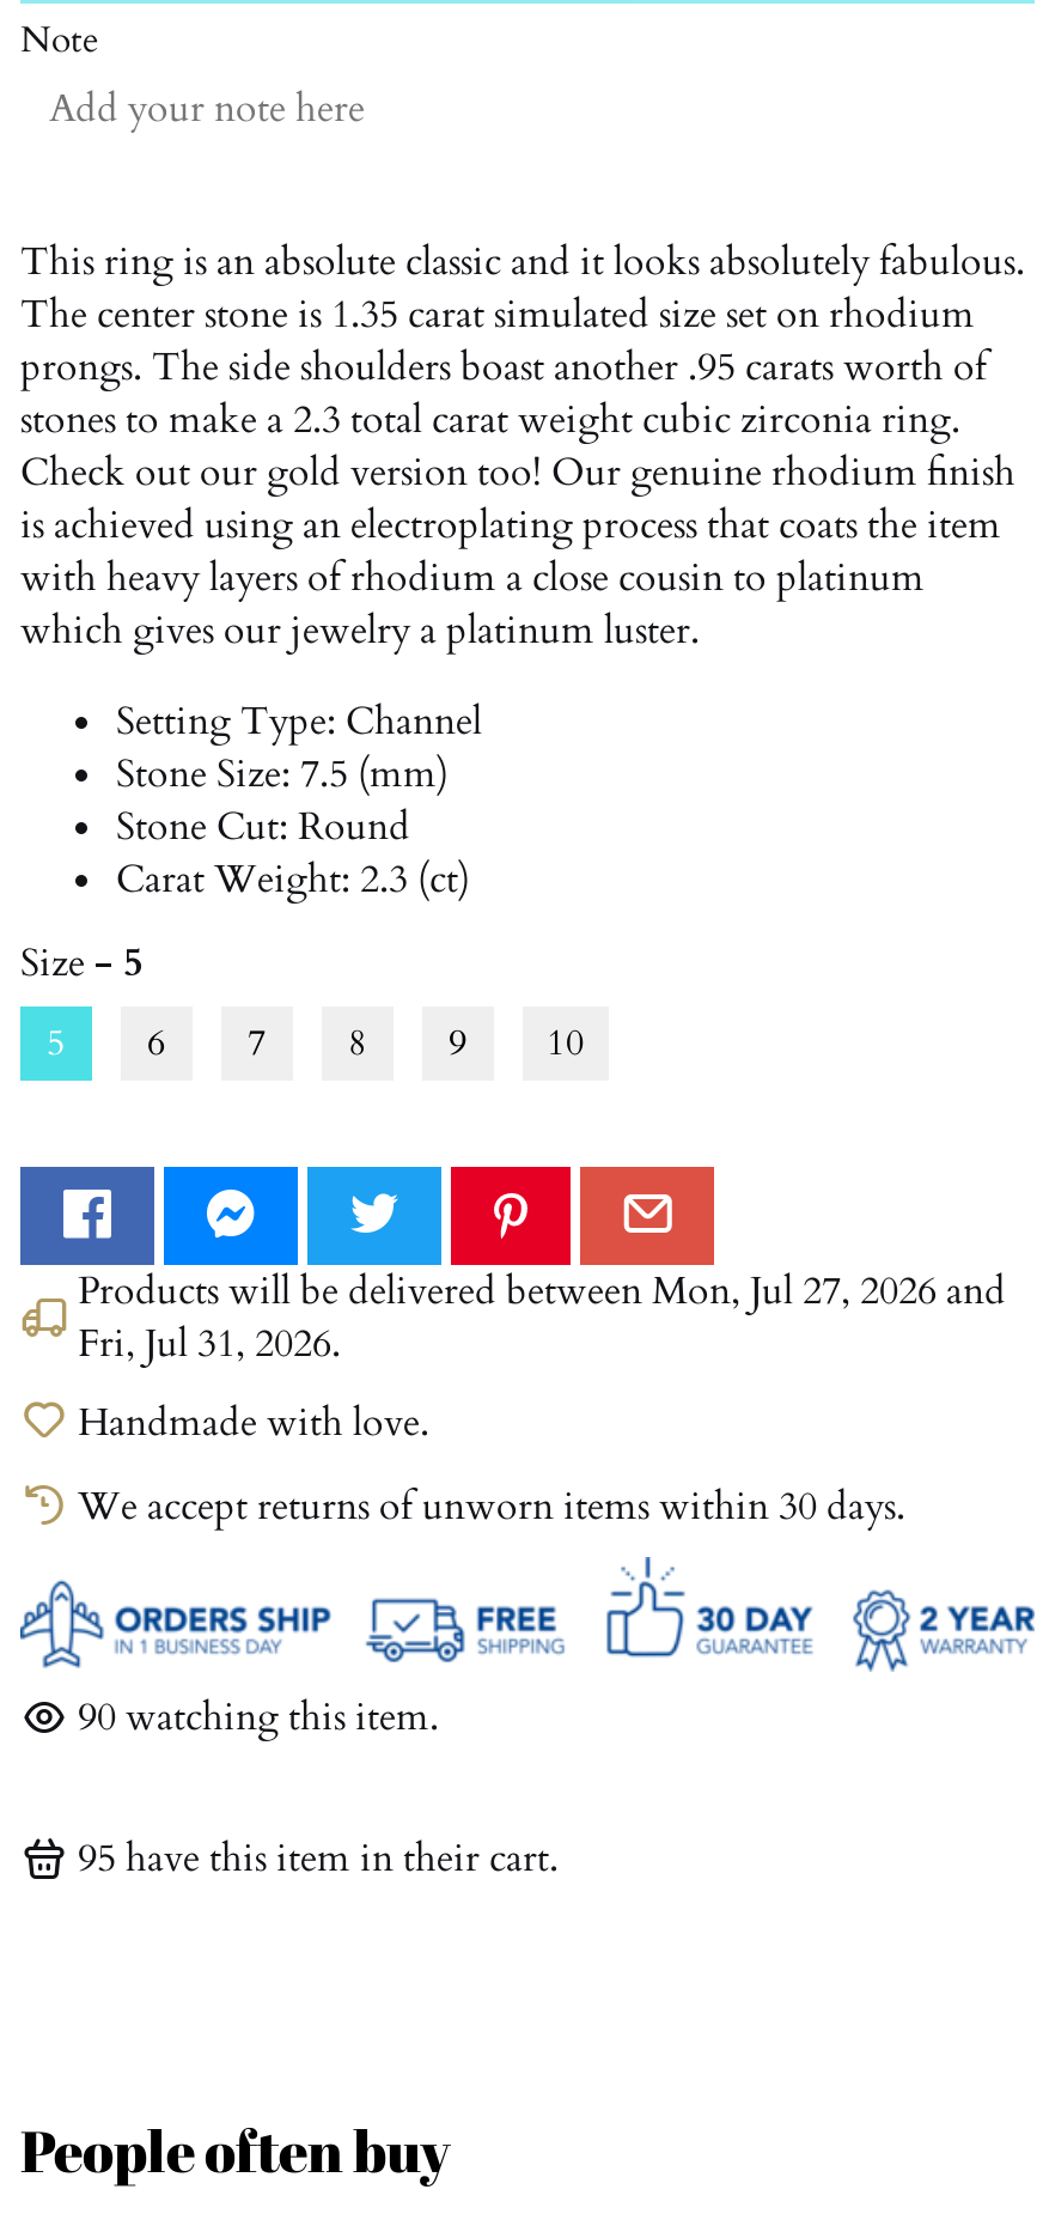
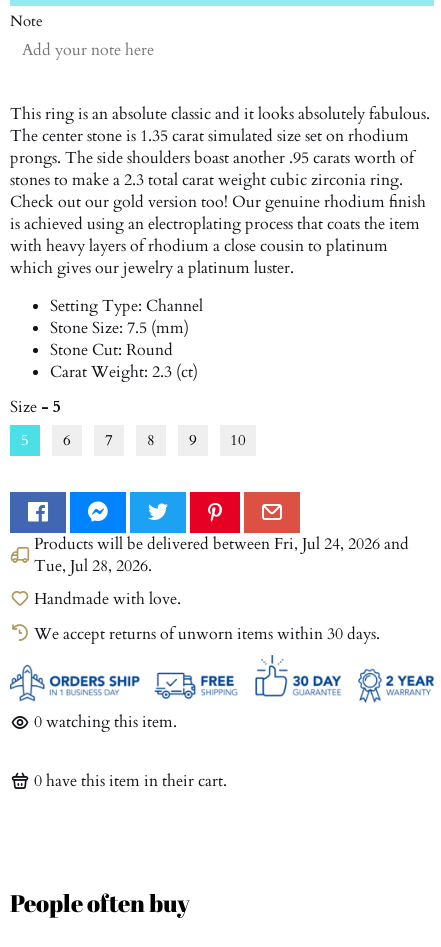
[78,1265,1006,1318] Products will be delivered betweenMon, Jul 27, 2026 and -> [34,533,409,555] Products will be delivered betweenFri, Jul 24, 2026 and
[78,1318,341,1370] Fri, Jul 31, 2026. -> [34,555,152,577] Tue, Jul 28, 2026.
[78,1692,439,1744] 90 watching this item. -> [34,711,177,733] 0 watching this item.
[78,1833,559,1885] 95 have this item in their cart. -> [34,770,227,792] 0 have this item in their cart.

